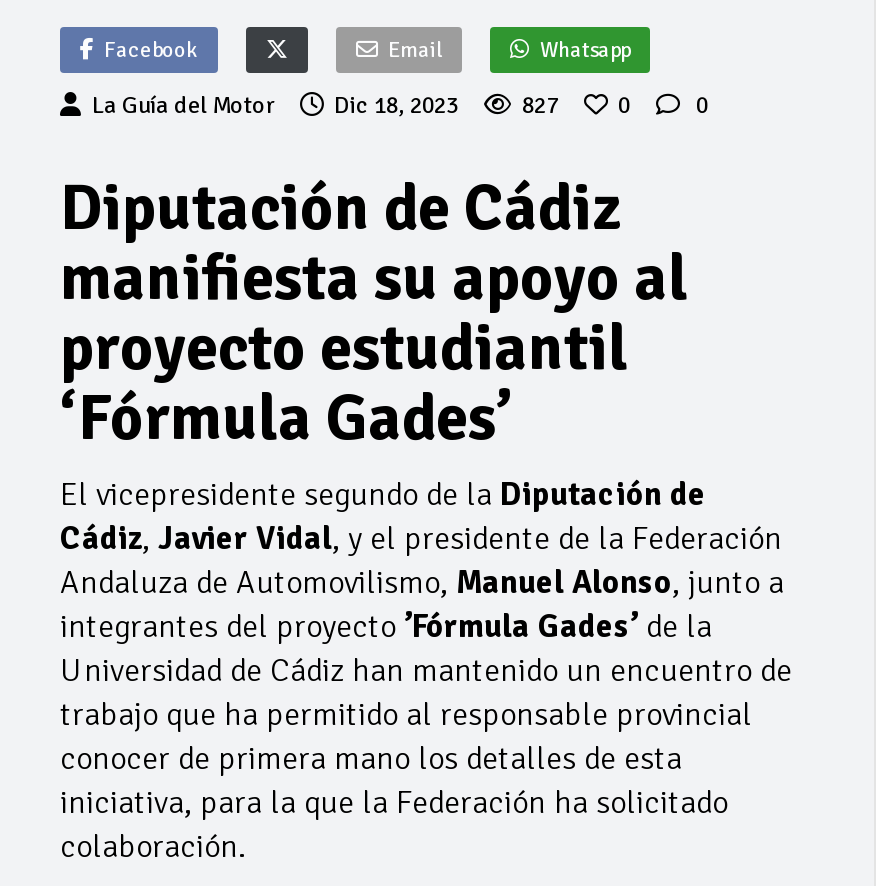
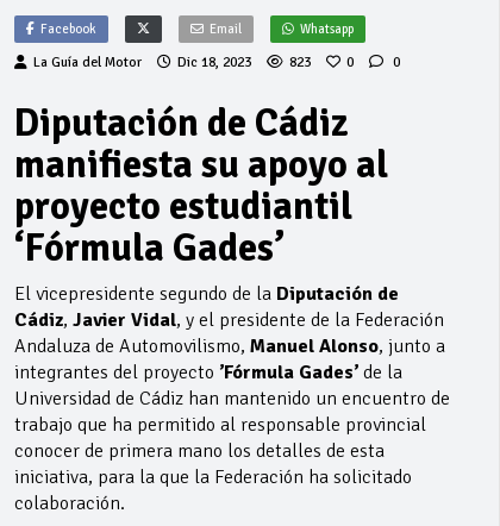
[522,92,630,122] 827 0 -> [289,54,354,72] 823 0

